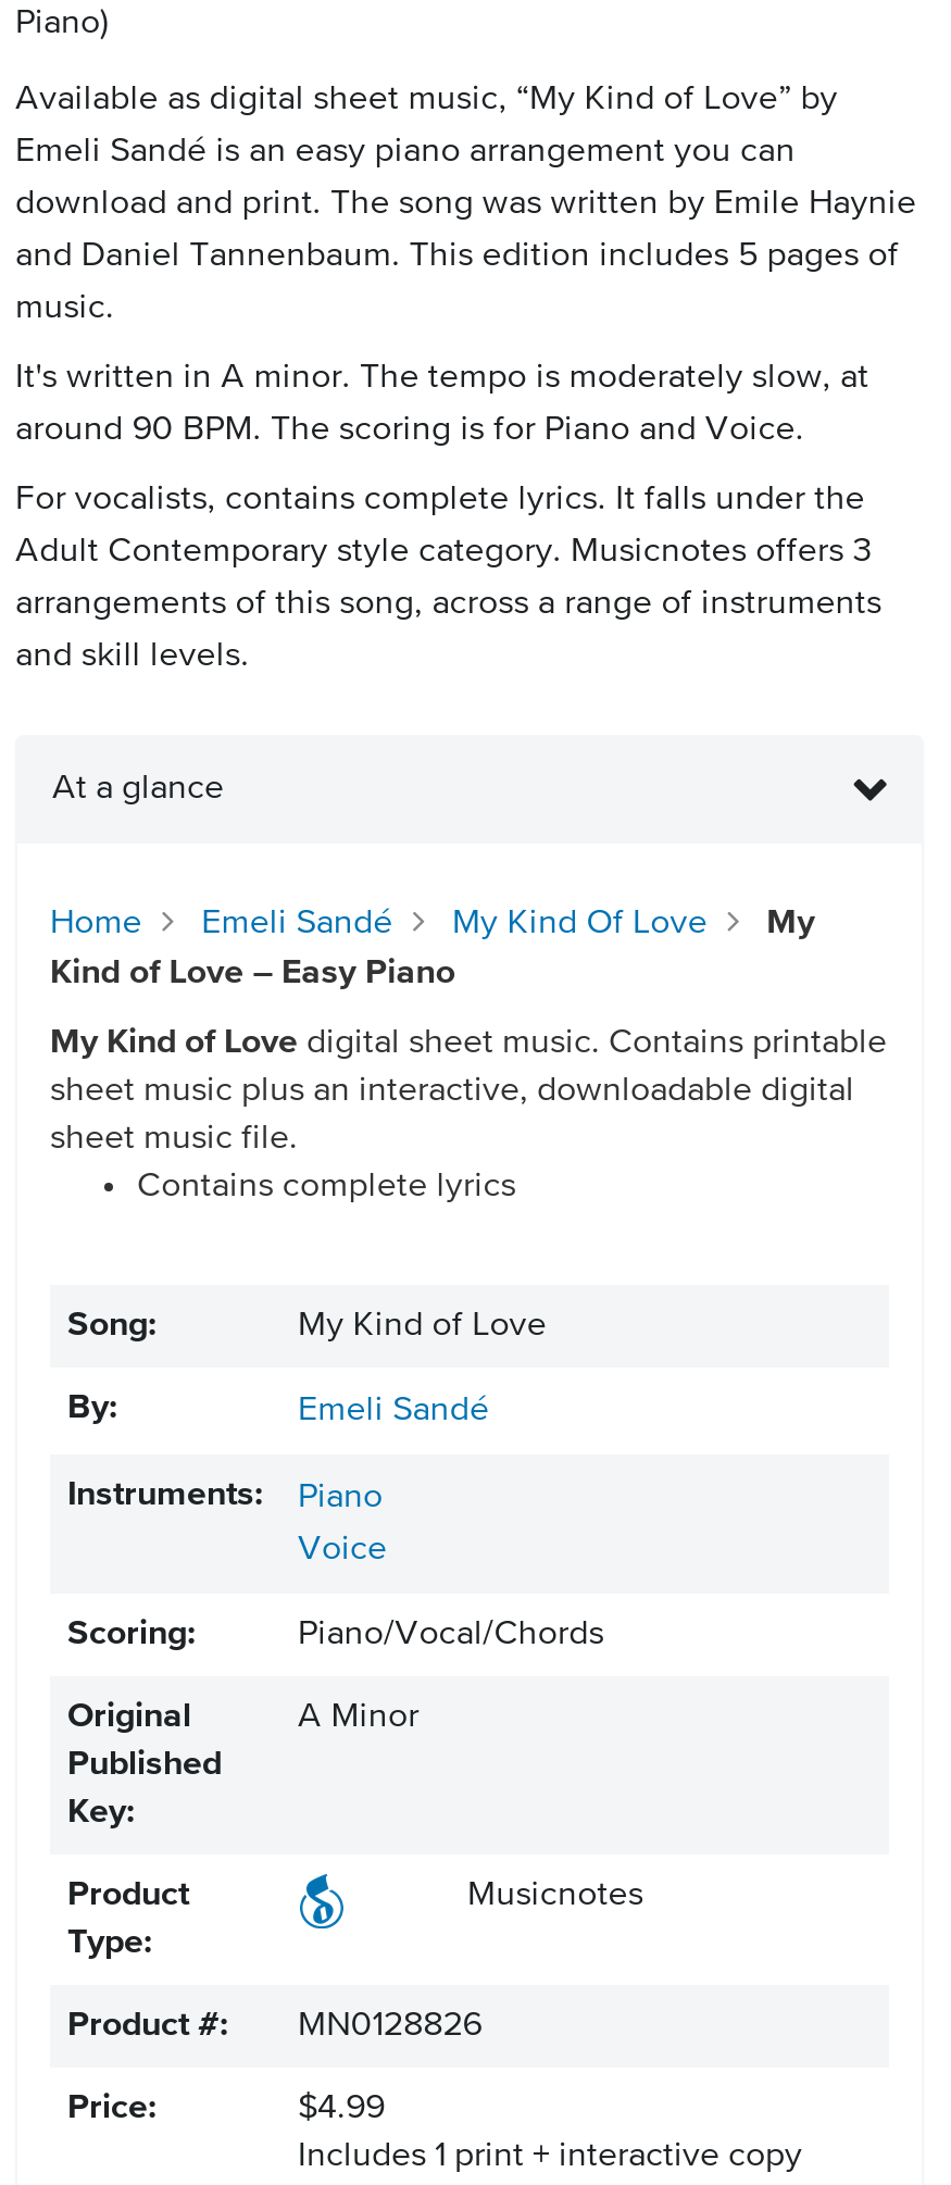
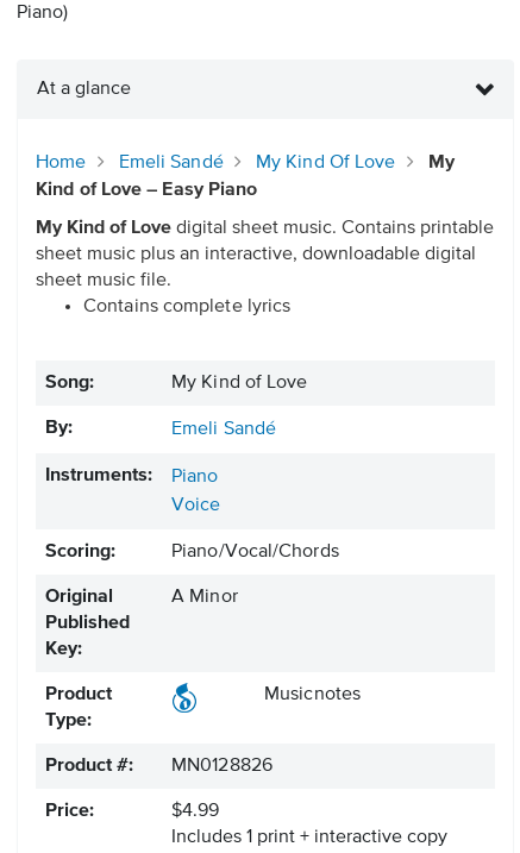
[15,83,916,675] Available as digital sheet music, “My Kind of Love” by | Emeli Sandé is an easy piano arrangement you can | download and print. The song was written by Emile Haynie | and Daniel Tannenbaum. This edition includes 5 pages of | music. | It's written in A minor. The tempo is moderately slow, at | around 90 BPM. The scoring is for Piano and Voice. | For vocalists, contains complete lyrics. It falls under the | Adult Contemporary style category. Musicnotes offers 3 | arrangements of this song, across a range of instruments | and skill levels. -> none

